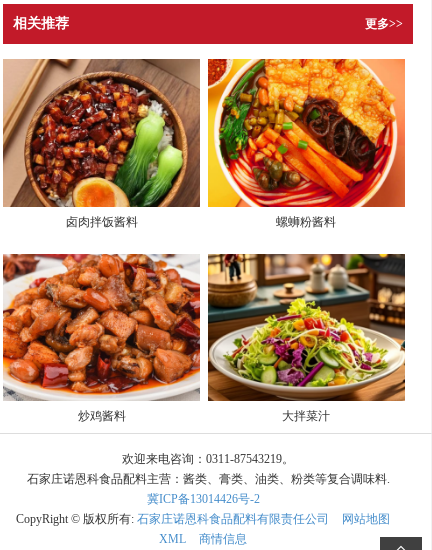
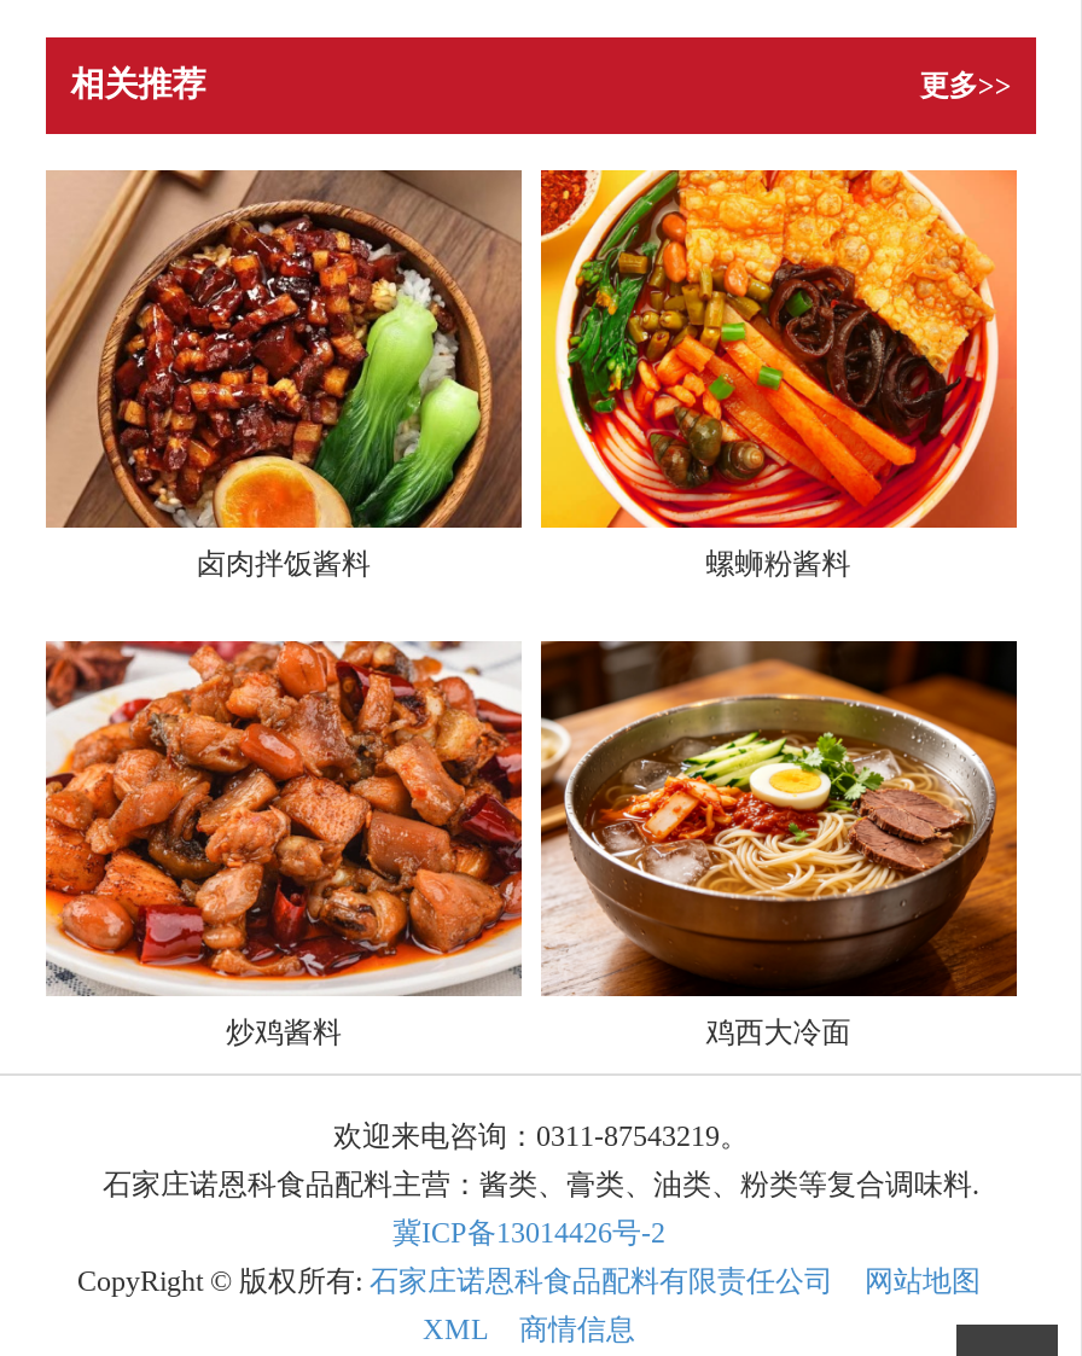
[207,253,406,423] [image] | 大拌菜汁 -> [539,639,1019,1050] [image] | 鸡西大冷面

